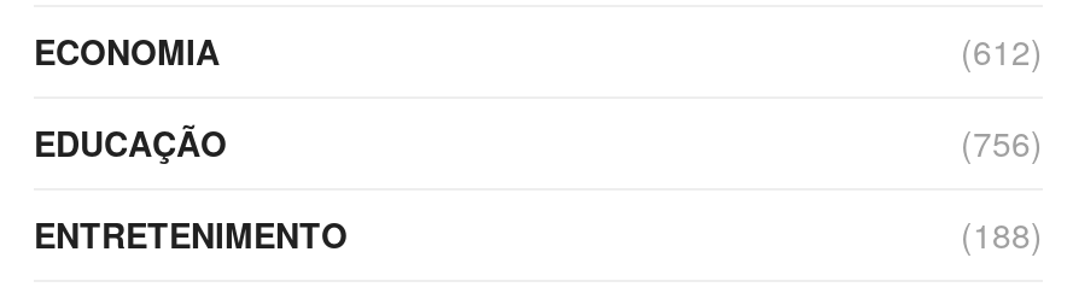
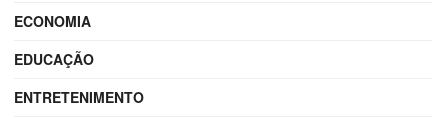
[961,26,1043,74] (612) -> none
[961,117,1043,165] (756) -> none
[961,209,1043,257] (188) -> none

